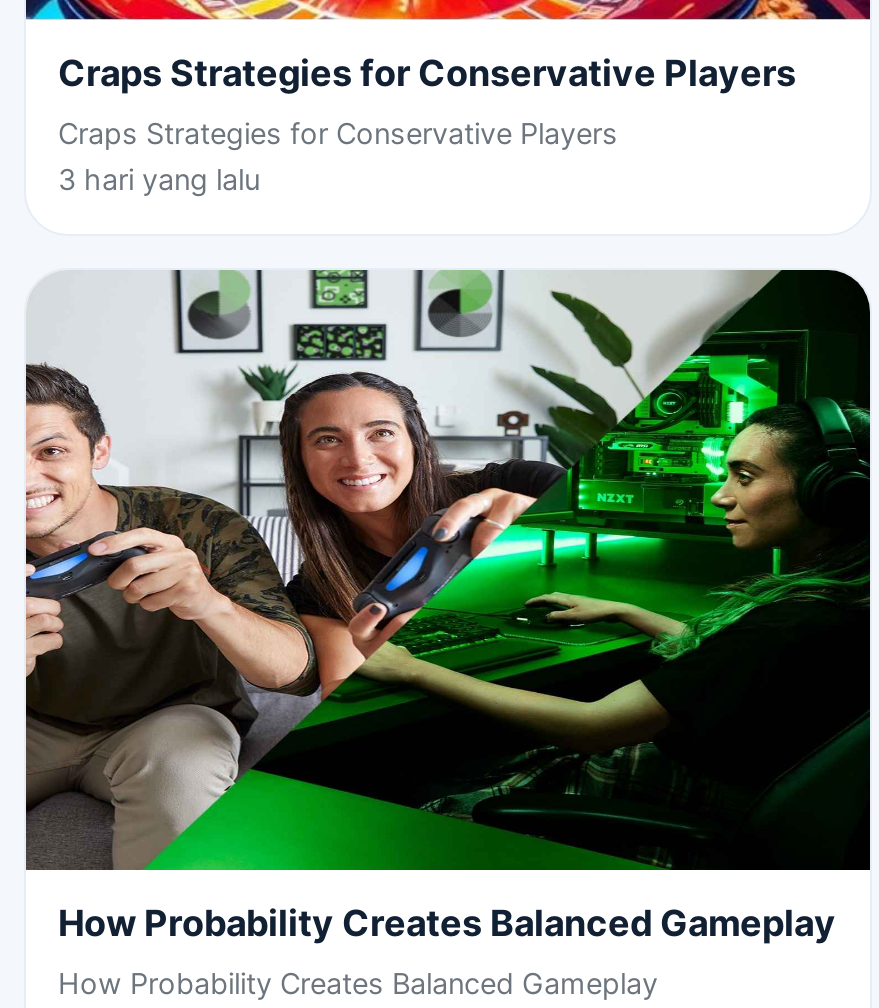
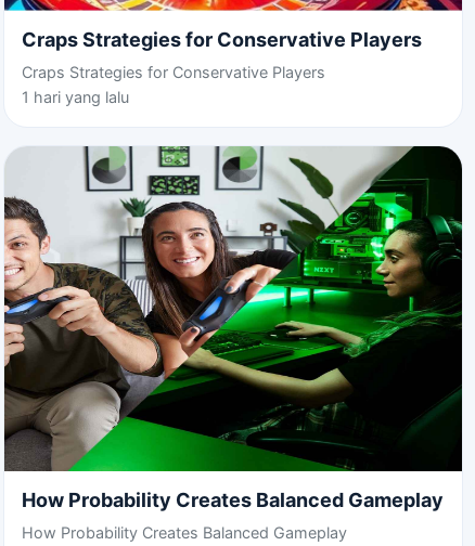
[58,161,260,195] 3 hari yang lalu -> [22,87,129,106] 1 hari yang lalu

